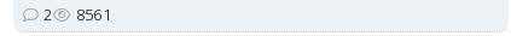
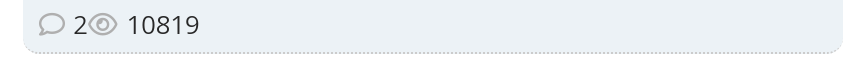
[44,4,111,25] 2 8561 -> [74,6,200,42] 2 10819

